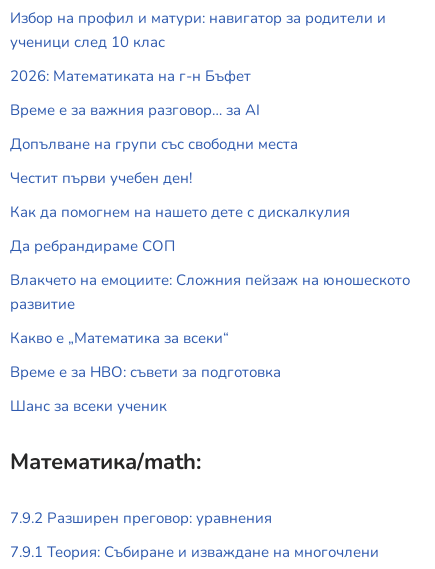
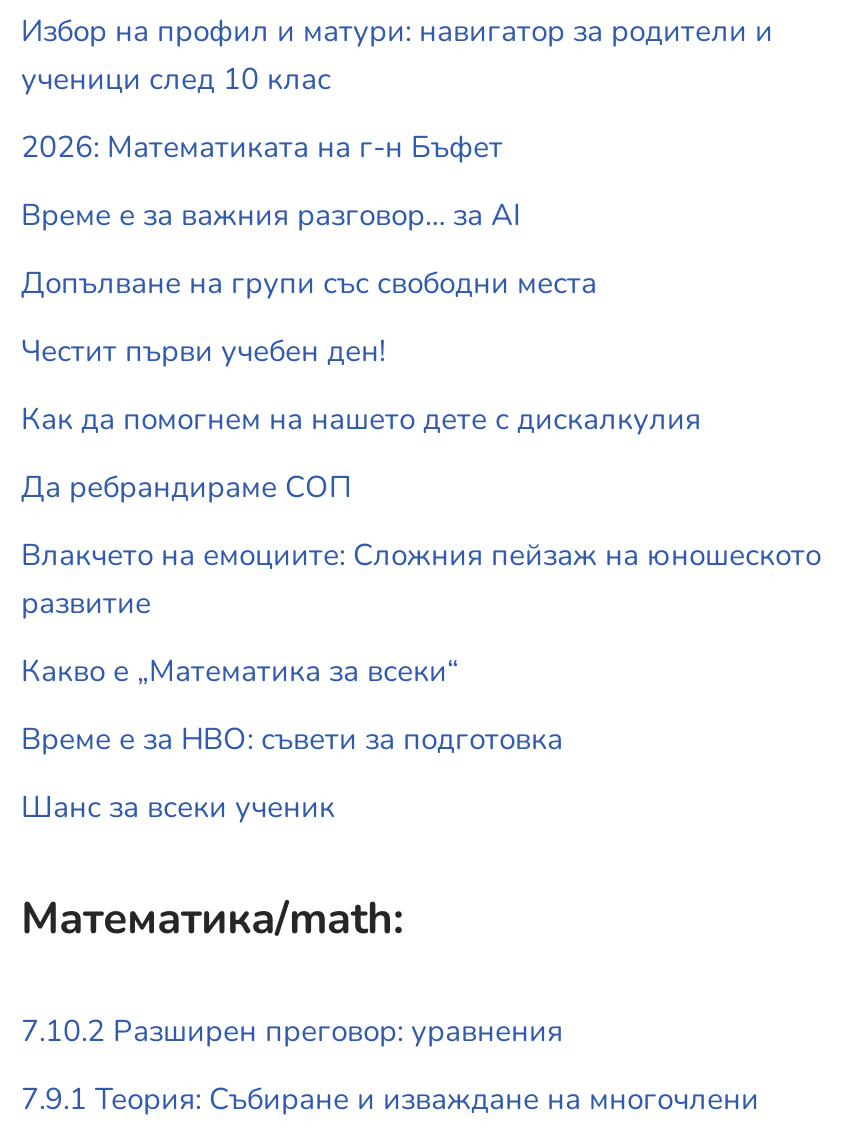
[10,508,272,528] 7.9.2 Разширен преговор: уравнения -> [21,1011,563,1051] 7.10.2 Разширен преговор: уравнения

